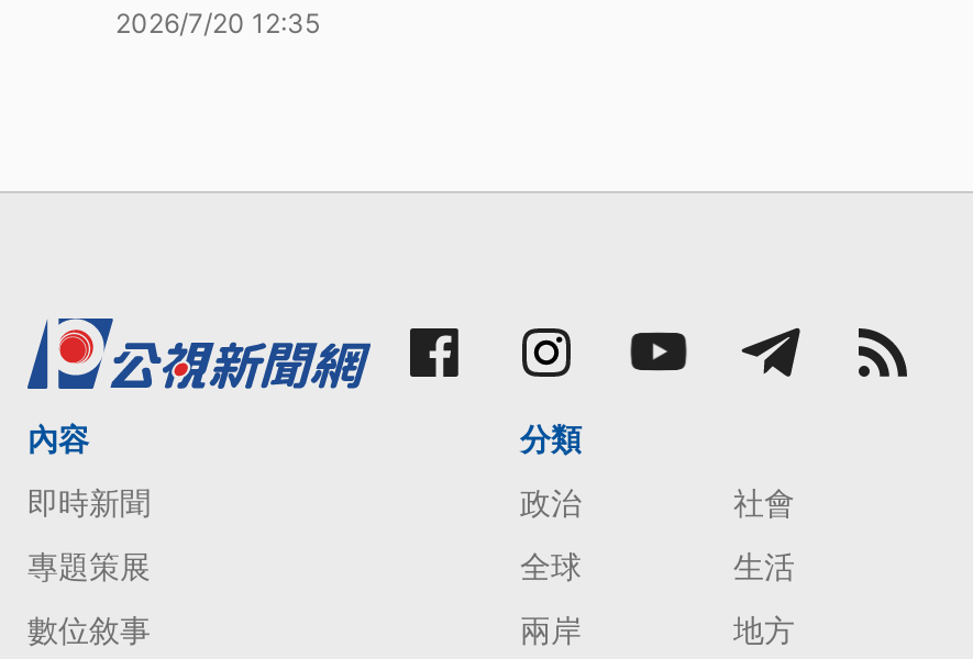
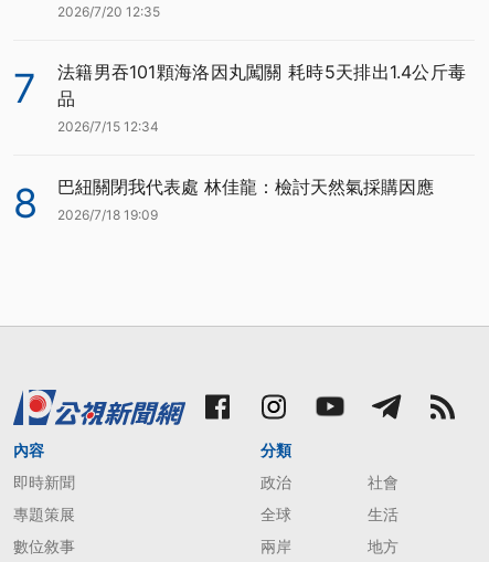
none -> [13,60,466,227] 7 | 法籍男吞101顆海洛因丸闖關 耗時5天排出1.4公斤毒 | 品 | 2026/7/15 12:34 | 8 | 巴紐關閉我代表處 林佳龍：檢討天然氣採購因應 | 2026/7/18 19:09

